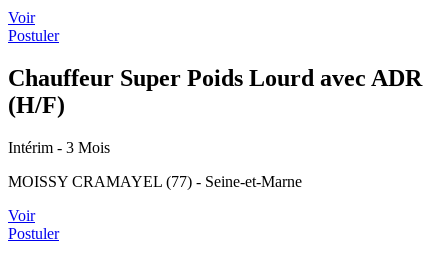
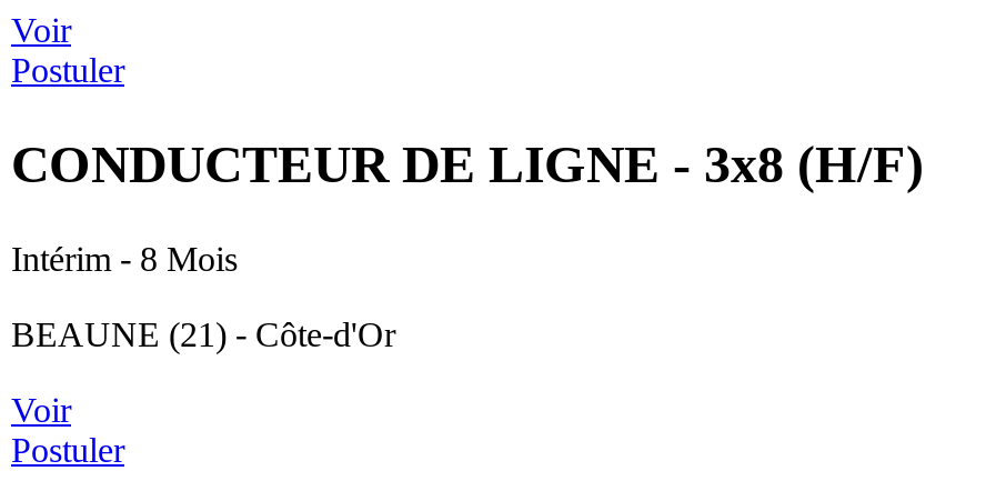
[8,65,422,118] Chauffeur Super Poids Lourd avec ADR | (H/F) -> [11,136,924,194] CONDUCTEUR DE LIGNE - 3x8 (H/F)
[8,139,110,156] Intérim - 3 Mois -> [11,240,238,278] Intérim - 8 Mois
[8,173,302,190] MOISSY CRAMAYEL (77) - Seine-et-Marne -> [11,315,395,353] BEAUNE (21) - Côte-d'Or

